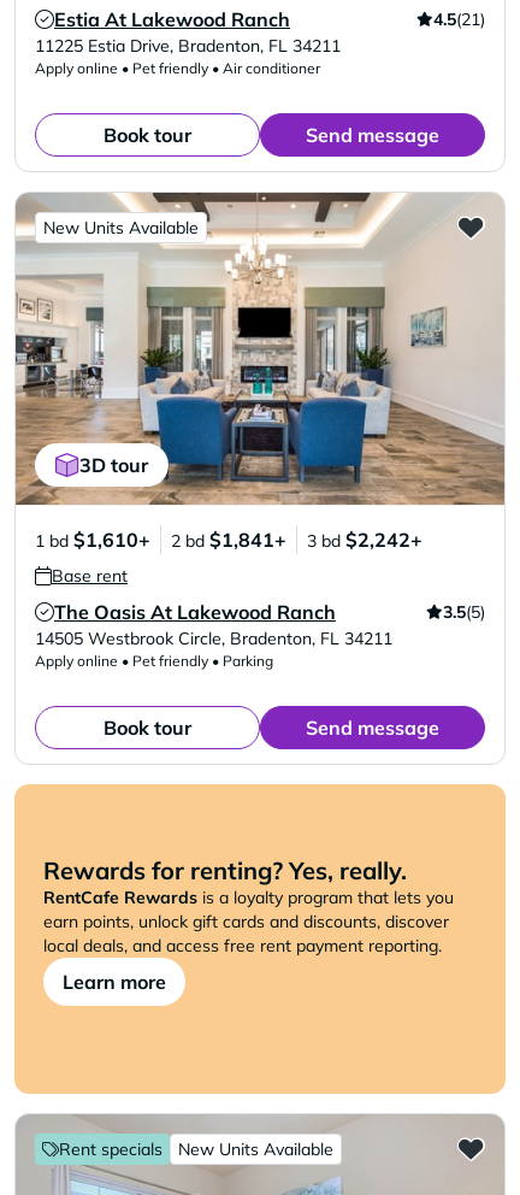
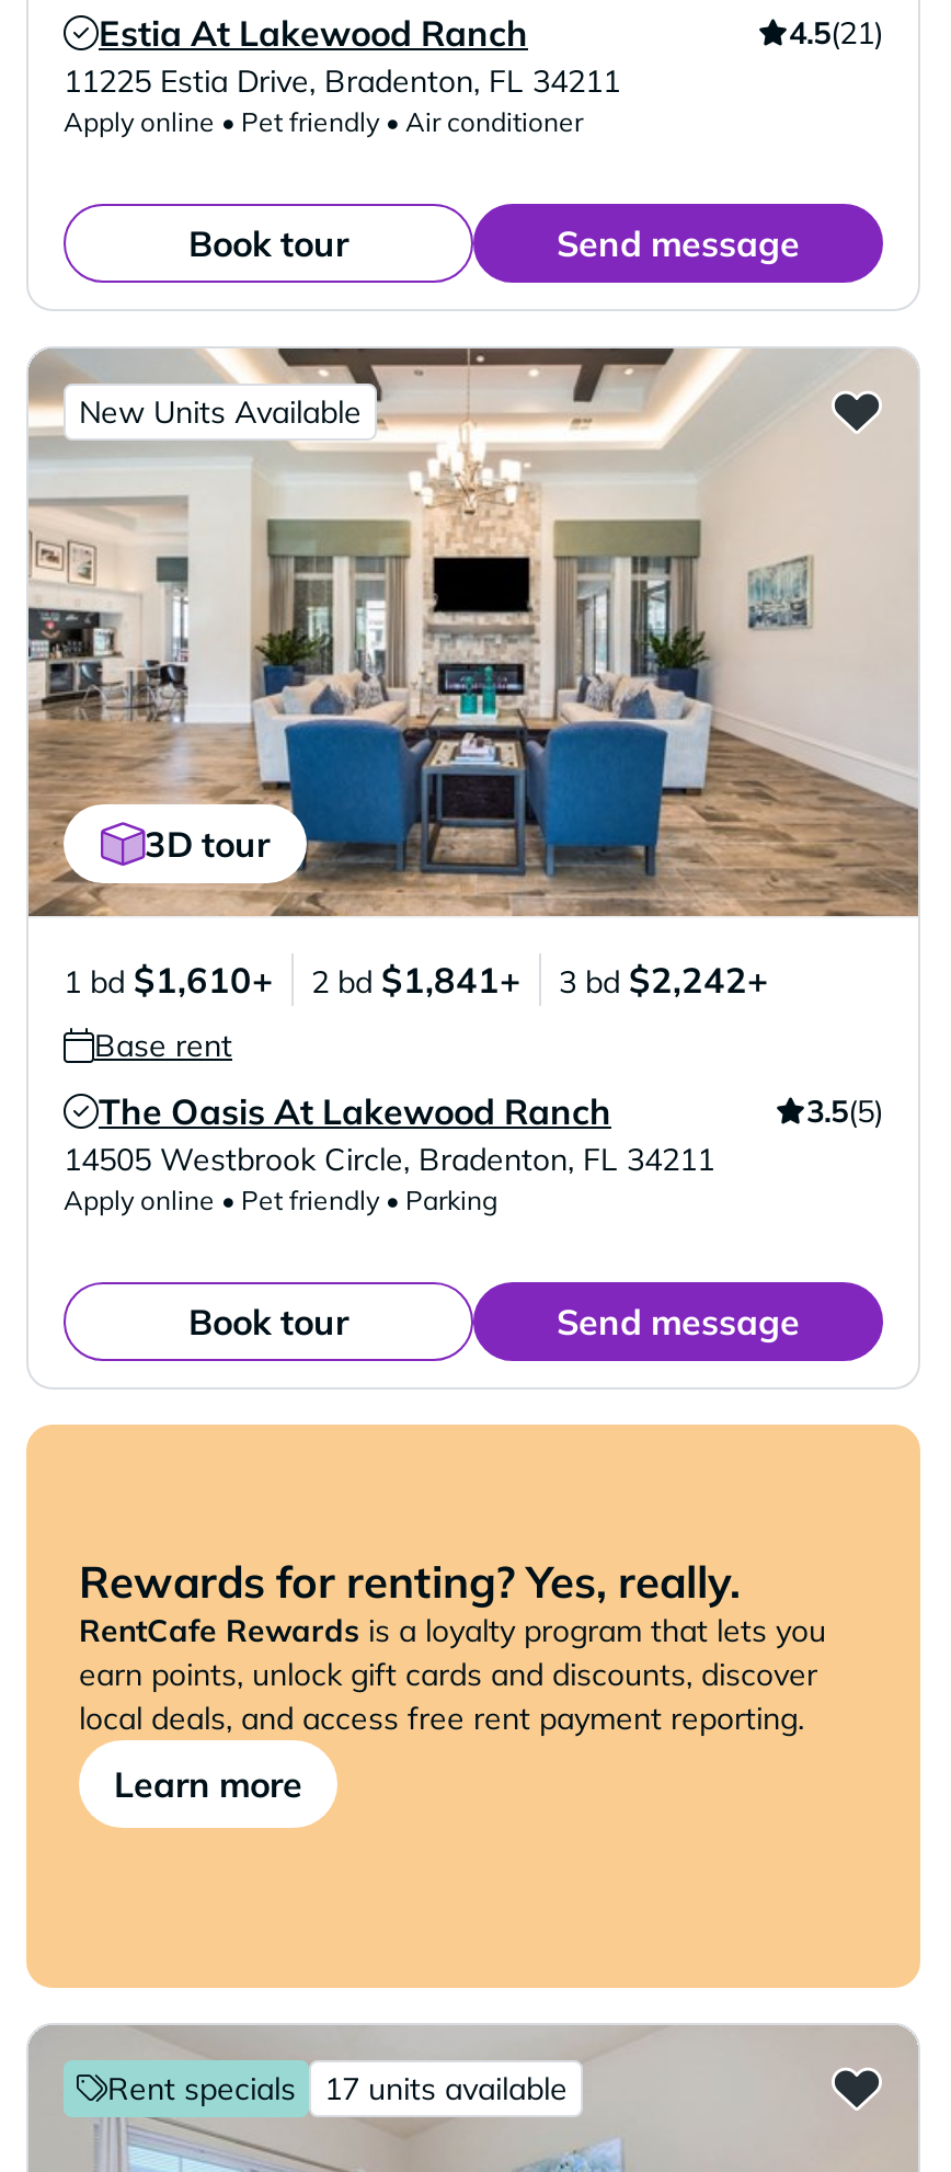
[178,1138,333,1160] New Units Available -> [324,2069,568,2108] 17 units available

